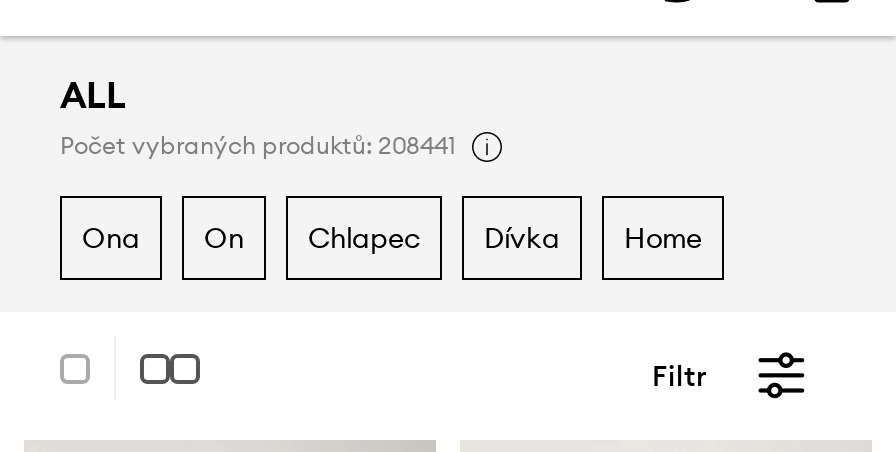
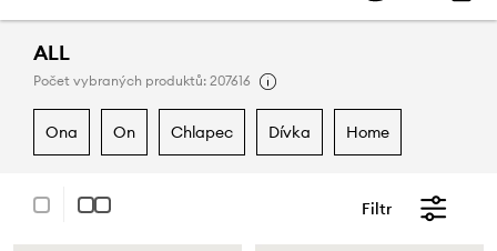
[60,130,456,160] Počet vybraných produktů: 208441 -> [33,72,251,89] Počet vybraných produktů: 207616

